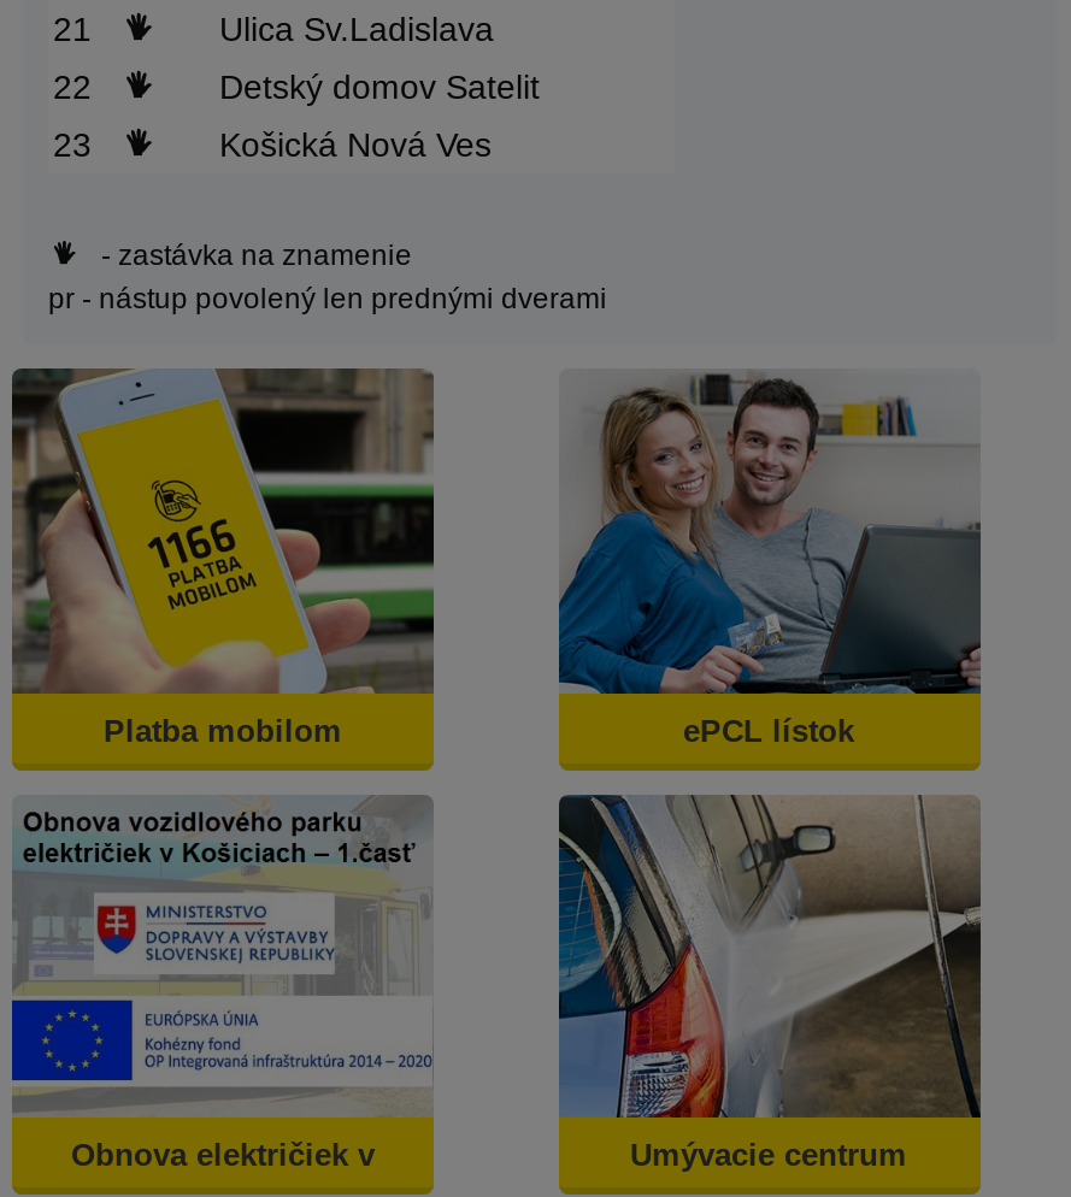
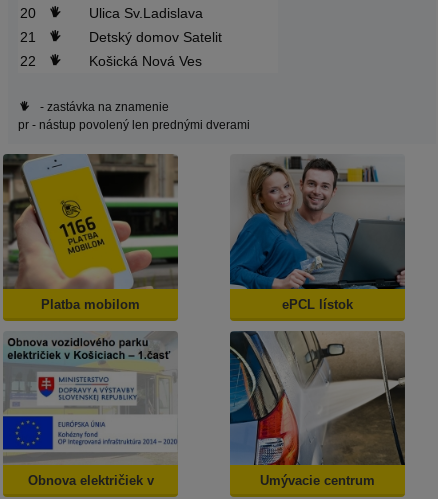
[53,11,92,49] 21 -> [20,5,36,21] 20
[53,68,92,107] 22 -> [20,29,36,45] 21
[53,126,92,165] 23 -> [20,53,36,69] 22

